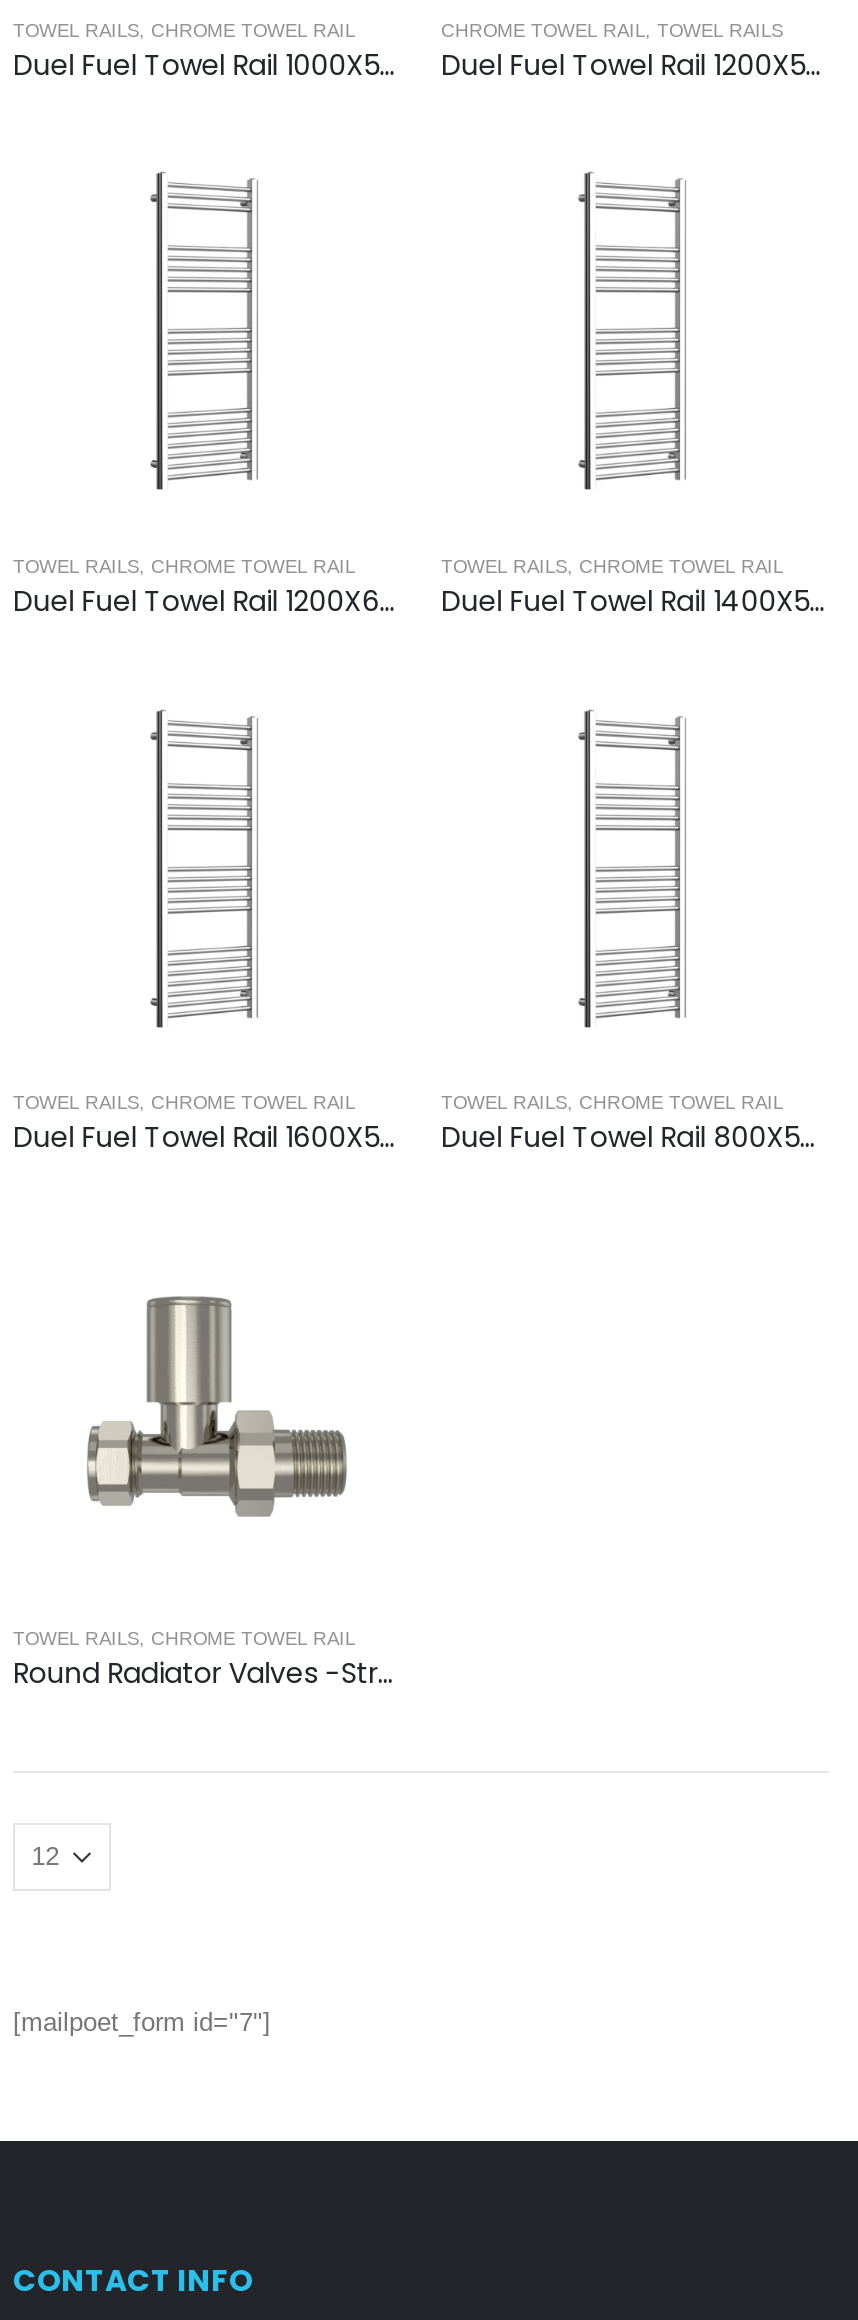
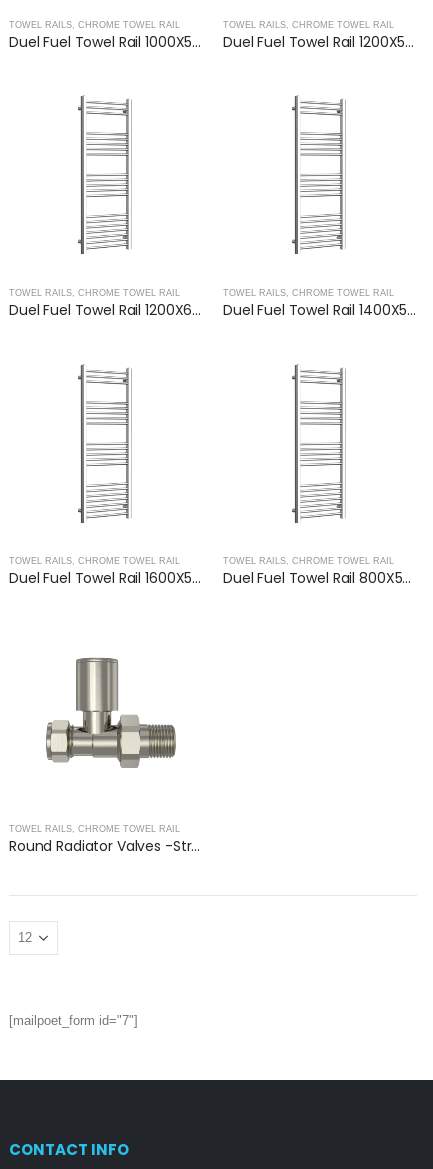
[441,21,783,41] CHROME TOWEL RAIL, TOWEL RAILS -> [223,20,394,30] TOWEL RAILS, CHROME TOWEL RAIL

